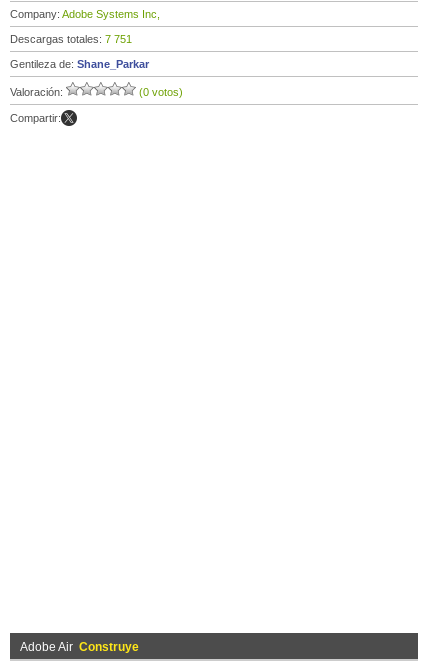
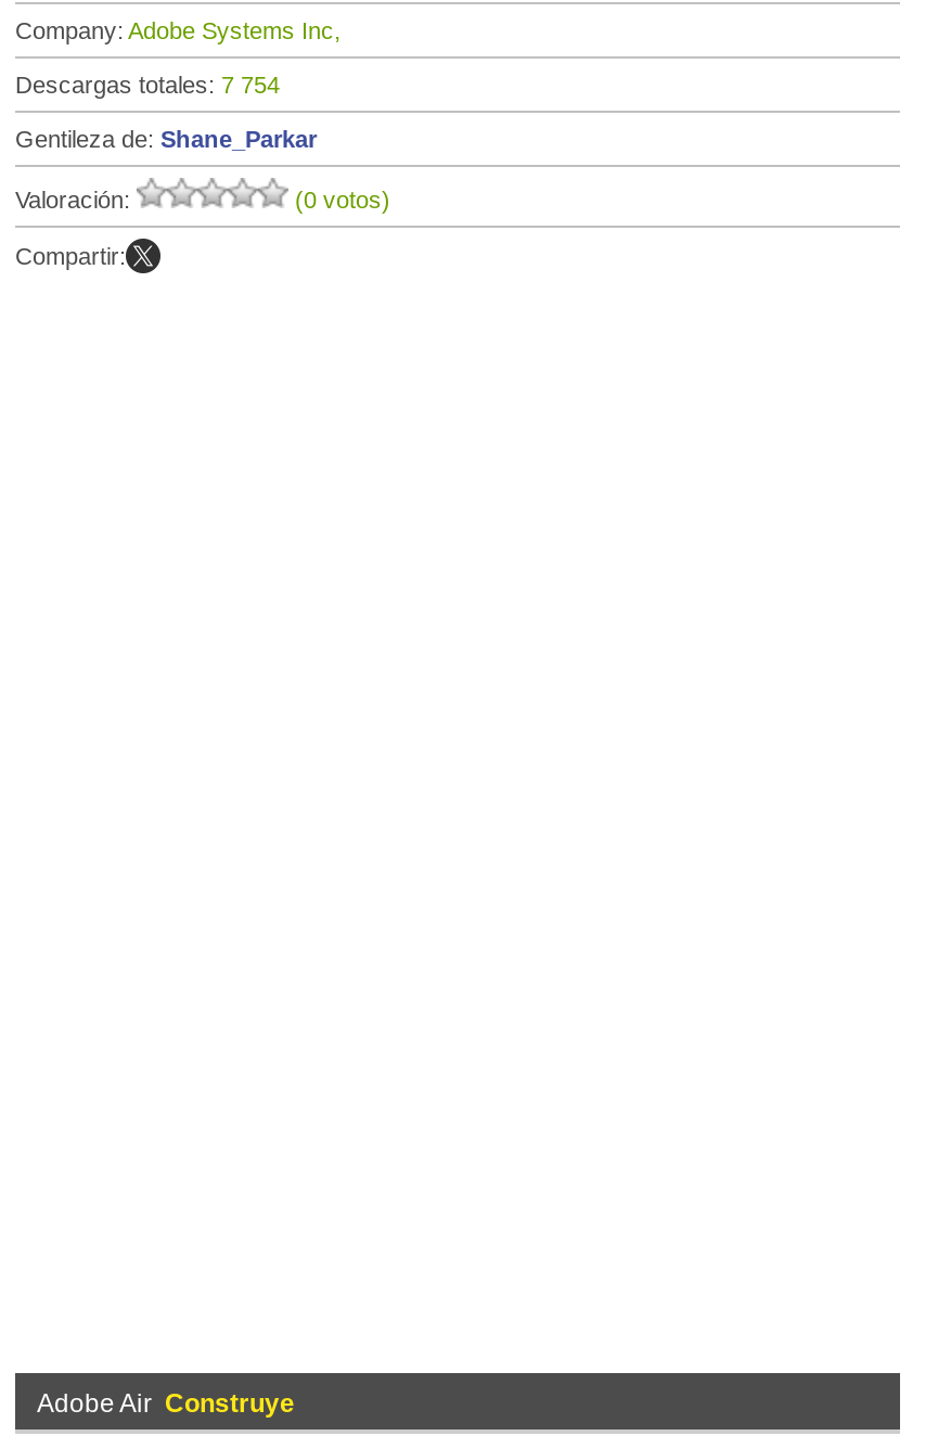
[10,33,132,45] Descargas totales: 7 751 -> [15,72,280,98] Descargas totales: 7 754

